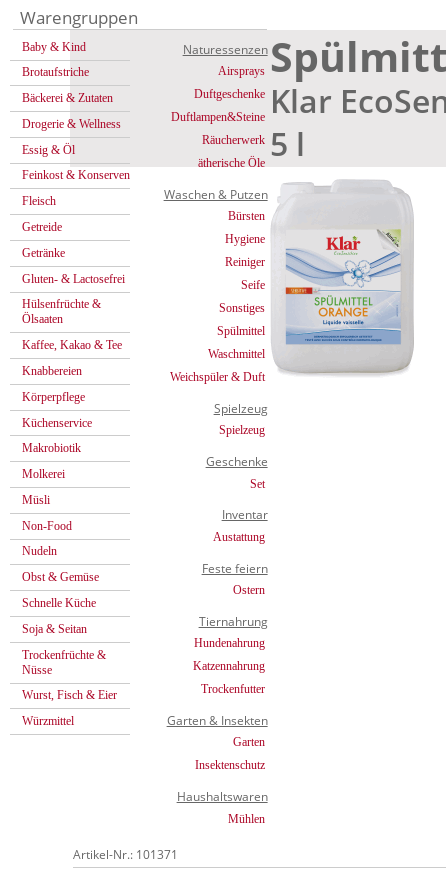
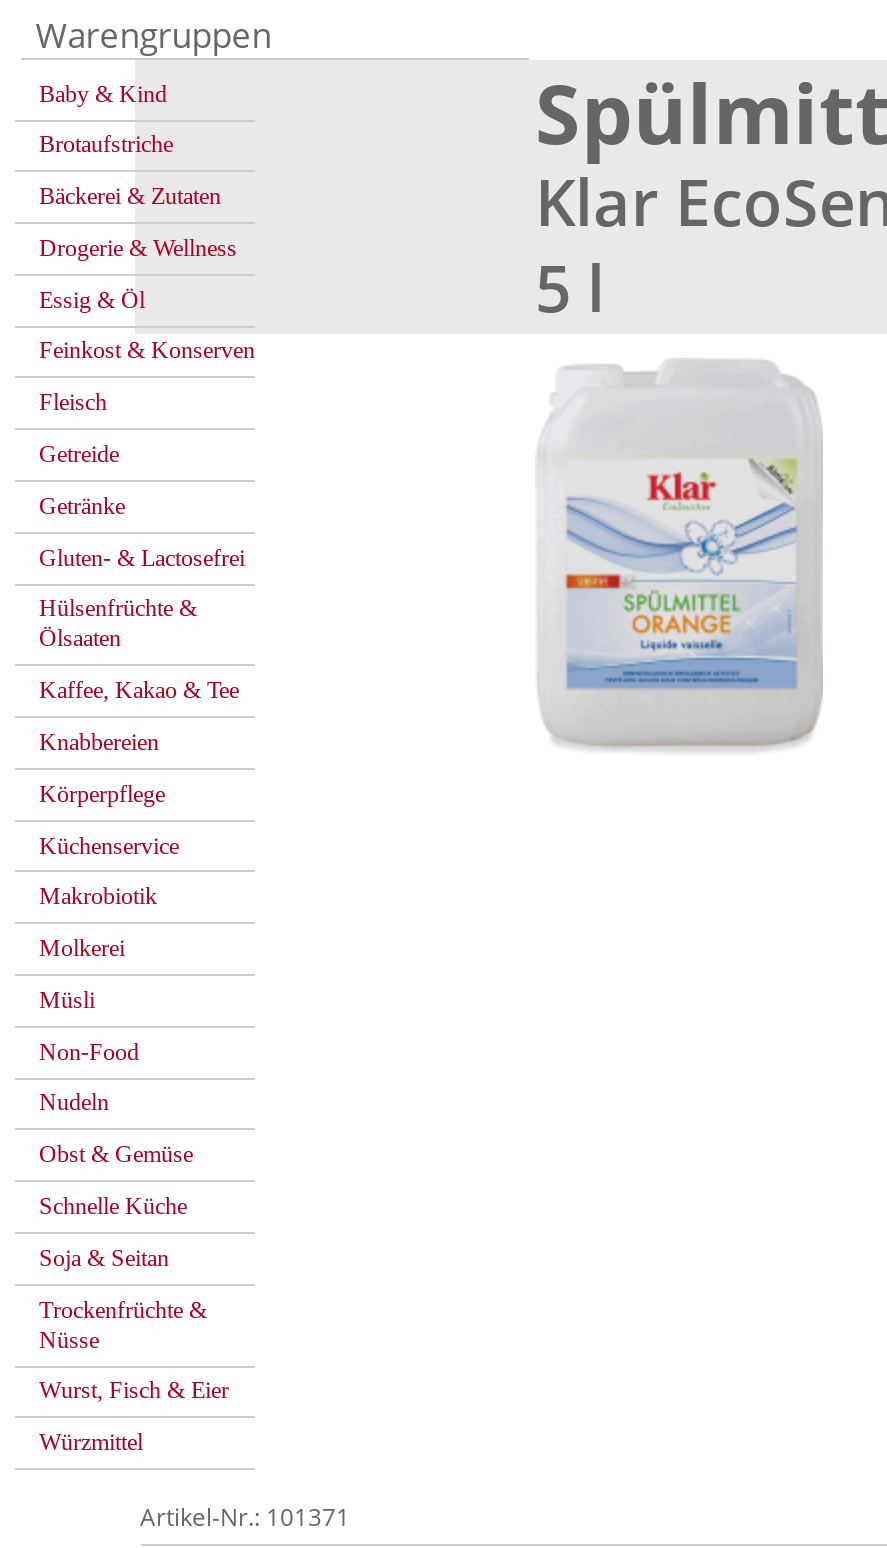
[164,41,268,825] Naturessenzen | Airsprays | Duftgeschenke | Duftlampen&Steine | Räucherwerk | ätherische Öle | Waschen & Putzen | Bürsten | Hygiene | Reiniger | Seife | Sonstiges | Spülmittel | Waschmittel | Weichspüler & Duft | Spielzeug | Spielzeug | Geschenke | Set | Inventar | Austattung | Feste feiern | Ostern | Tiernahrung | Hundenahrung | Katzennahrung | Trockenfutter | Garten & Insekten | Garten | Insektenschutz | Haushaltswaren | Mühlen -> none

